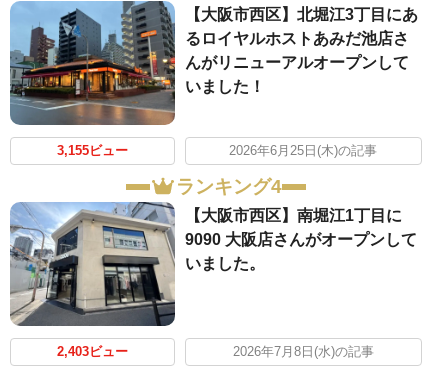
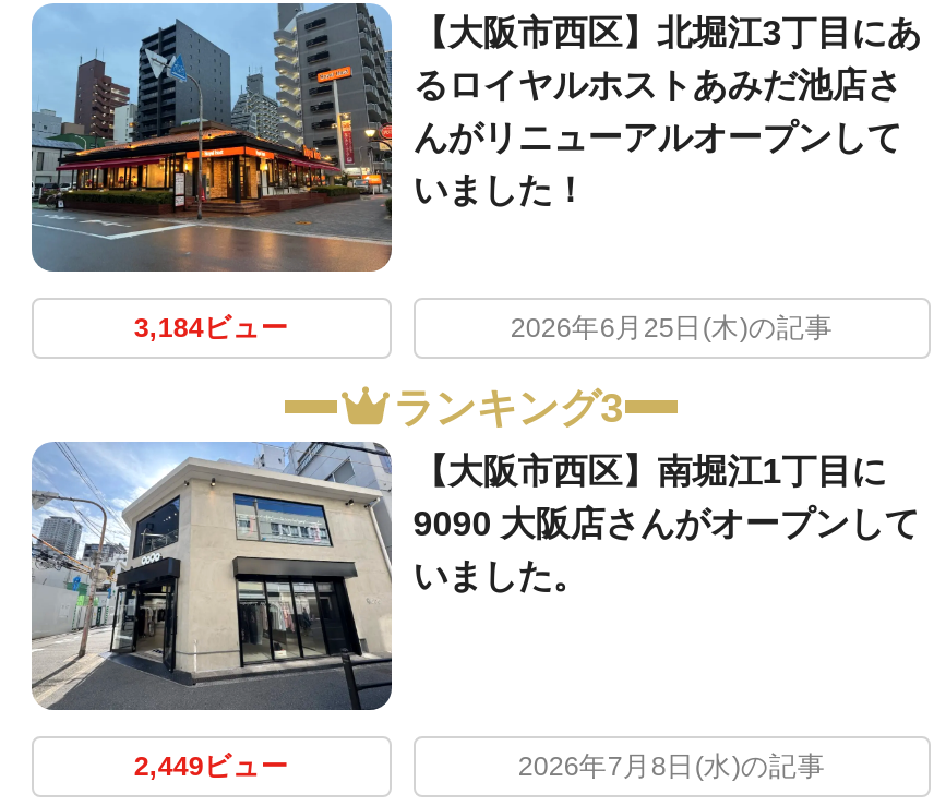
[57,144,128,158] 3,155ビュー -> [134,313,289,344] 3,184ビュー
[176,176,282,197] ランキング4 -> [393,384,624,430] ランキング3
[57,345,128,359] 2,403ビュー -> [134,752,289,782] 2,449ビュー

